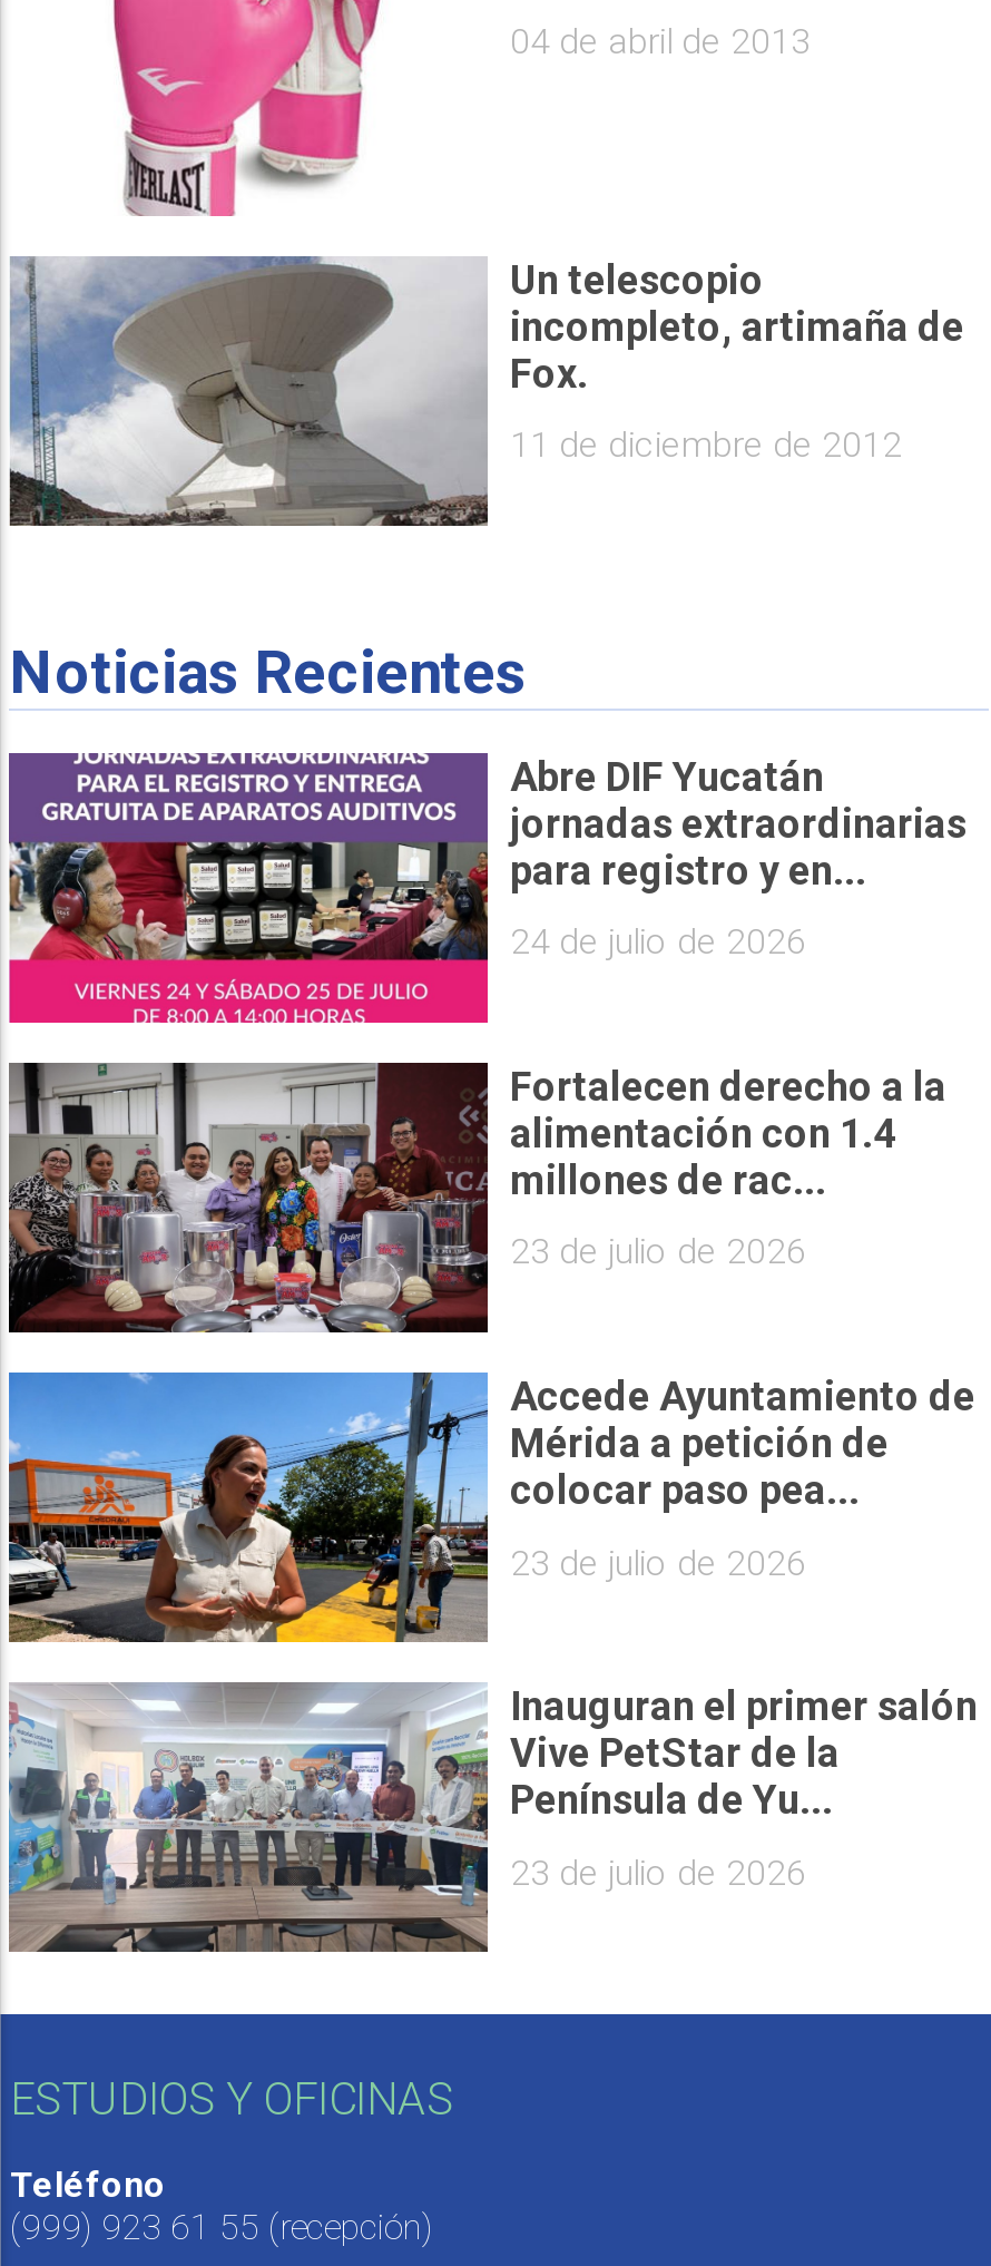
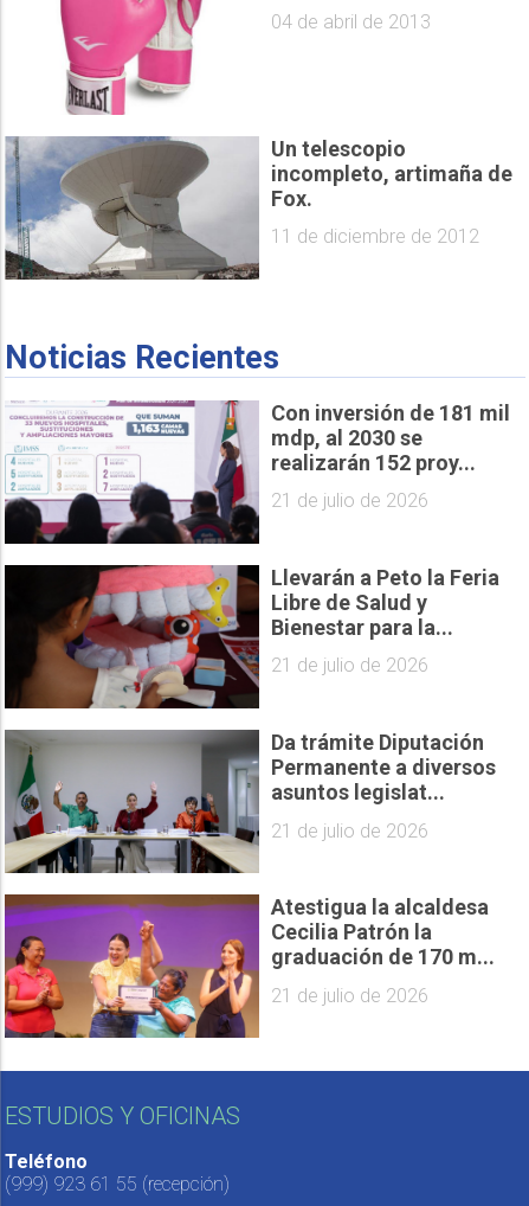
[7,751,967,1025] [image] | Abre DIF Yucatán | jornadas extraordinarias | para registro y en... -> [4,400,510,545] [image] | Con inversión de 181 mil | mdp, al 2030 se | realizarán 152 proy...
[510,921,806,963] 24 de julio de 2026 -> [271,490,428,512] 21 de julio de 2026
[7,1061,946,1335] [image] | Fortalecen derecho a la | alimentación con 1.4 | millones de rac... -> [4,564,499,710] [image] | Llevarán a Peto la Feria | Libre de Salud y | Bienestar para la...
[510,1231,806,1273] 23 de julio de 2026 -> [271,654,428,677] 21 de julio de 2026
[7,1370,975,1644] [image] | Accede Ayuntamiento de | Mérida a petición de | colocar paso pea... -> [4,729,496,874] [image] | Da trámite Diputación | Permanente a diversos | asuntos legislat...
[510,1541,806,1583] 23 de julio de 2026 -> [271,819,428,842] 21 de julio de 2026
[7,1682,978,1954] [image] | Inauguran el primer salón | Vive PetStar de la | Península de Yu... -> [4,893,495,1039] [image] | Atestigua la alcaldesa | Cecilia Patrón la | graduación de 170 m...
[510,1851,806,1893] 23 de julio de 2026 -> [271,984,428,1007] 21 de julio de 2026

